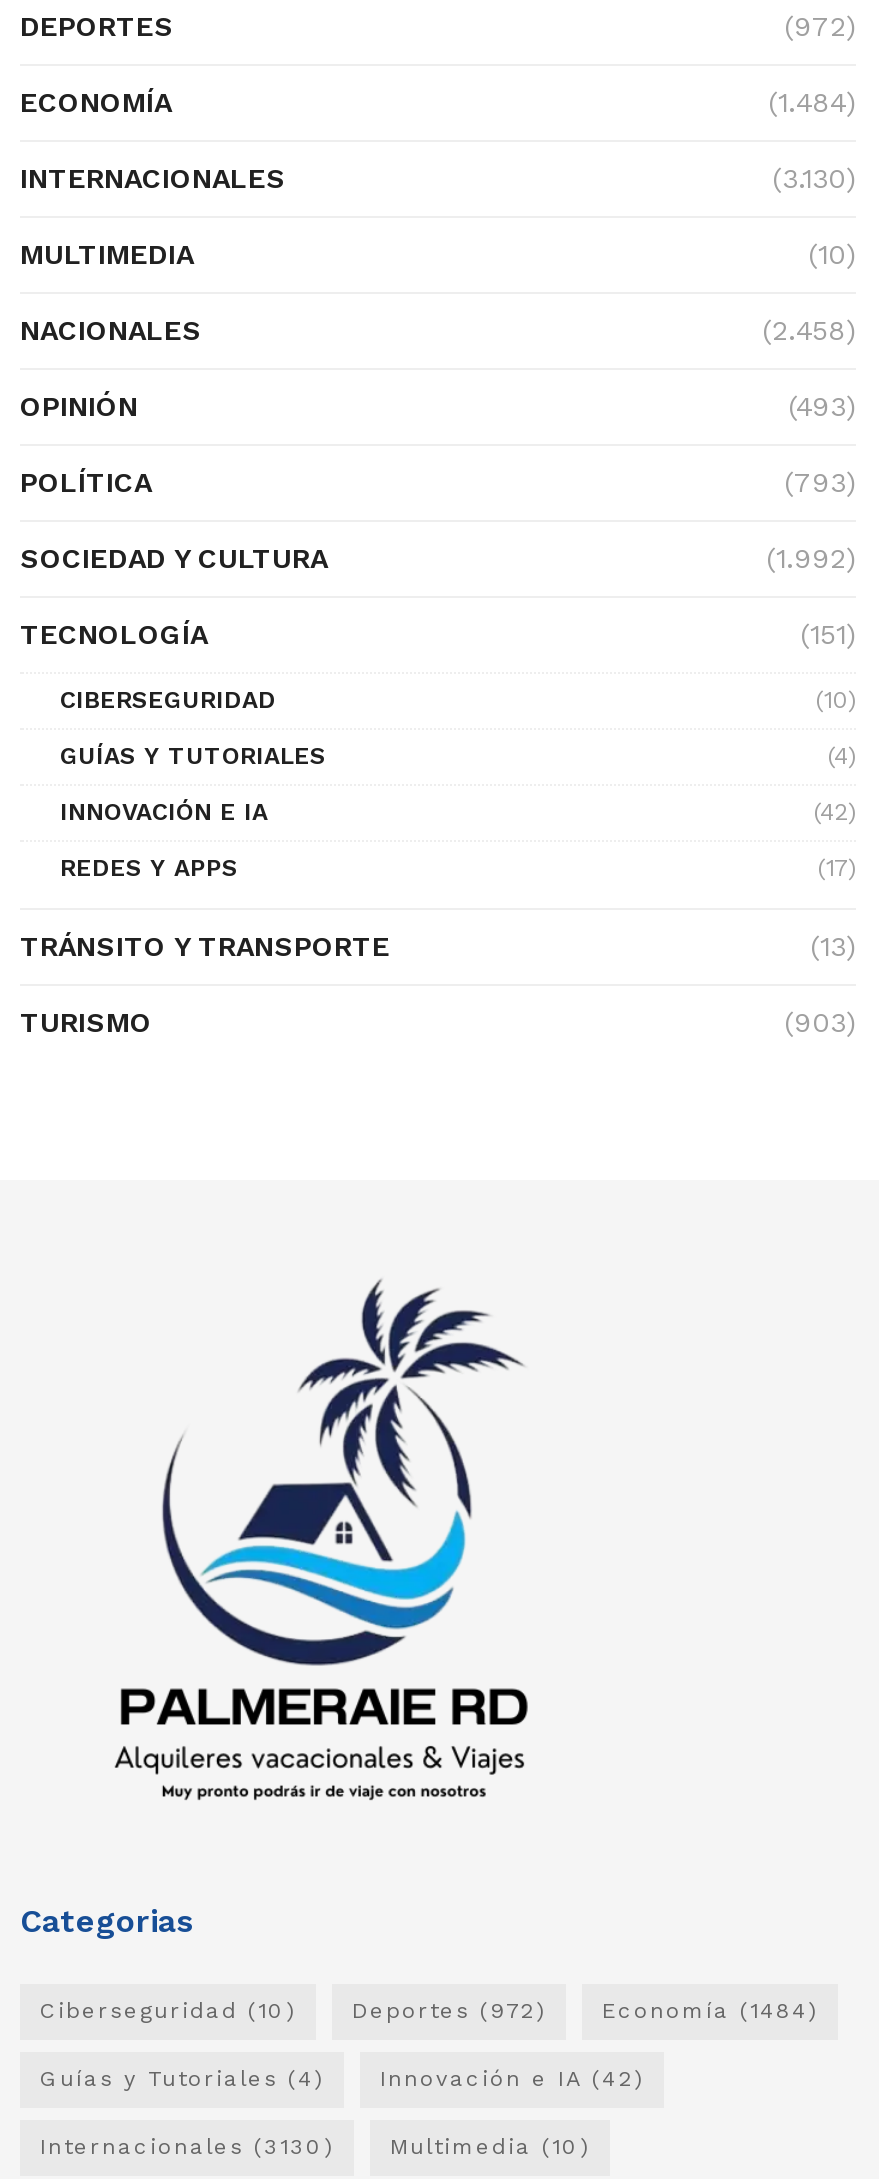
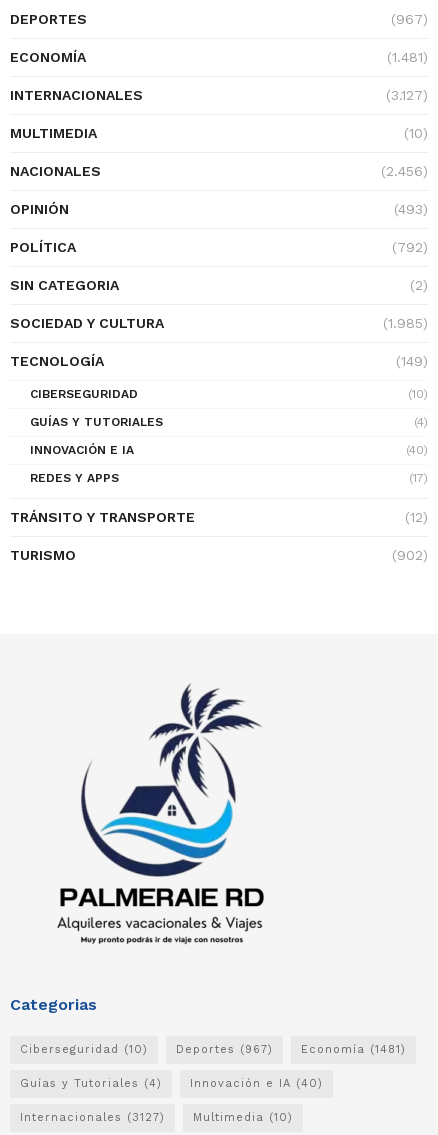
[784,11,856,43] (972) -> [391,11,428,27] (967)
[768,87,856,119] (1.484) -> [387,49,428,65] (1.481)
[772,163,856,195] (3.130) -> [386,87,428,103] (3.127)
[762,315,856,347] (2.458) -> [381,163,428,179] (2.456)
[784,467,856,499] (793) -> [10,239,428,293] (792) | SIN CATEGORIA | (2)
[766,543,856,575] (1.992) -> [383,315,428,331] (1.985)
[800,619,856,651] (151) -> [396,353,428,369] (149)
[814,799,856,827] (42) -> [406,443,428,457] (40)
[810,931,856,963] (13) -> [405,509,428,525] (12)
[784,1007,856,1039] (903) -> [392,547,428,563] (902)
[352,1999,546,2025] Deportes (972) -> [176,1043,273,1056] Deportes (967)
[602,1999,818,2025] Economía (1484) -> [301,1043,406,1056] Economía (1481)
[380,2067,644,2093] Innovación e IA (42) -> [190,1077,323,1090] Innovación e IA (40)
[40,2135,334,2161] Internacionales (3130) -> [20,1111,165,1124] Internacionales (3127)

